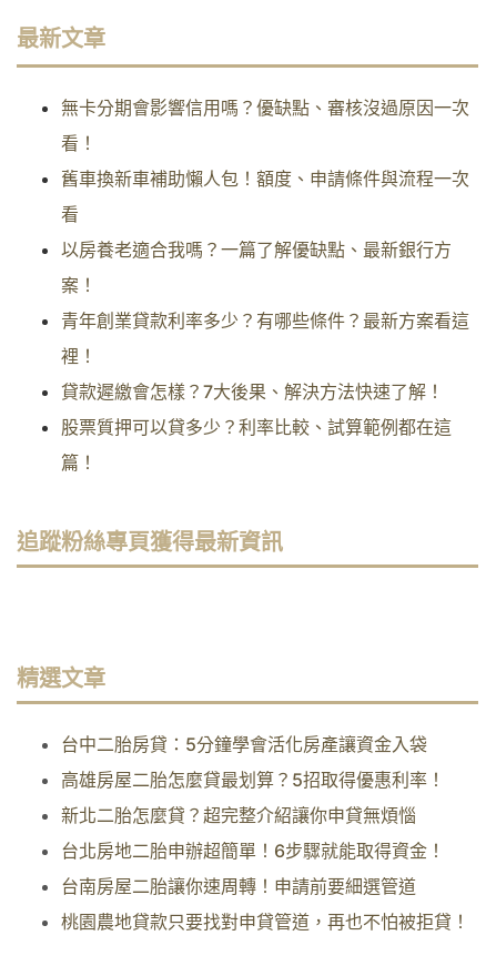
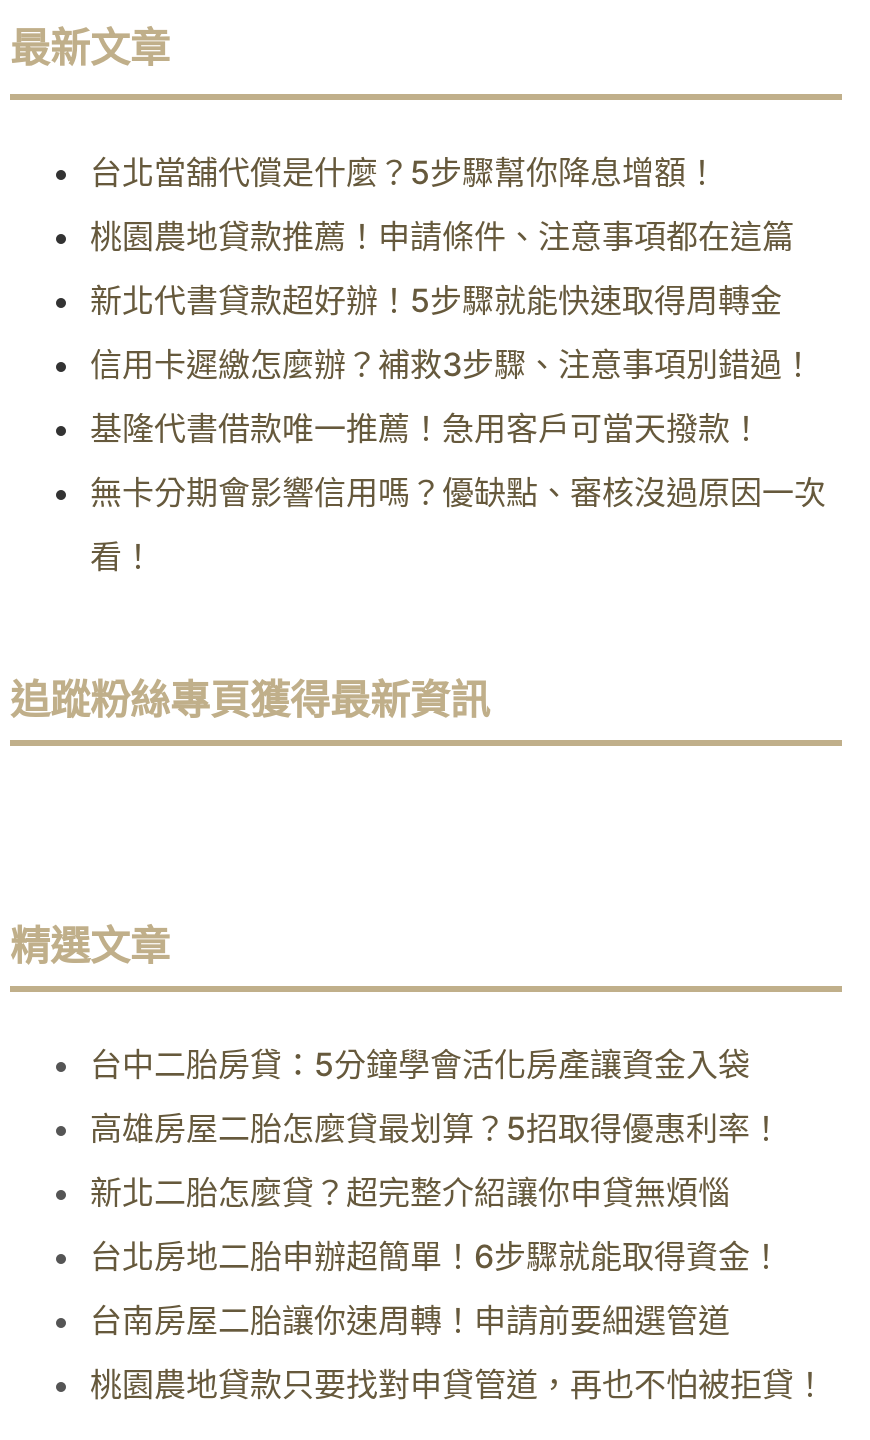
none -> [90,151,814,447] 台北當舖代償是什麼？5步驟幫你降息增額！ | 桃園農地貸款推薦！申請條件、注意事項都在這篇 | 新北代書貸款超好辦！5步驟就能快速取得周轉金 | 信用卡遲繳怎麼辦？補救3步驟、注意事項別錯過！ | 基隆代書借款唯一推薦！急用客戶可當天撥款！
moved [61,96,469,154] -> [90,471,826,575]: 無卡分期會影響信用嗎？優缺點、審核沒過原因一次 | 看！
[61,167,469,473] 舊車換新車補助懶人包！額度、申請條件與流程一次 | 看 | 以房養老適合我嗎？一篇了解優缺點、最新銀行方 | 案！ | 青年創業貸款利率多少？有哪些條件？最新方案看這 | 裡！ | 貸款遲繳會怎樣？7大後果、解決方法快速了解！ | 股票質押可以貸多少？利率比較、試算範例都在這 | 篇！ -> none

